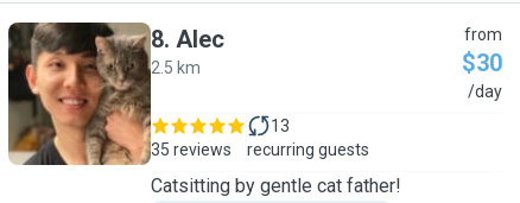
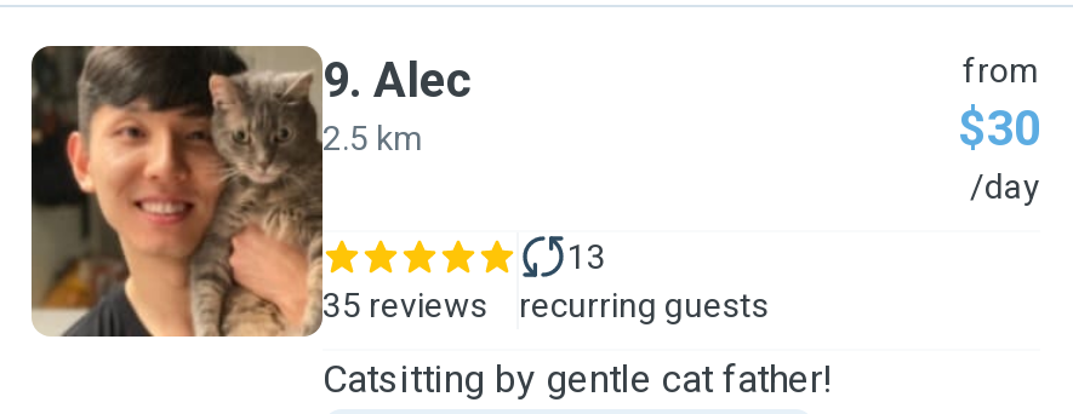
[151,25,224,53] 8. Alec -> [323,51,473,109] 9. Alec

